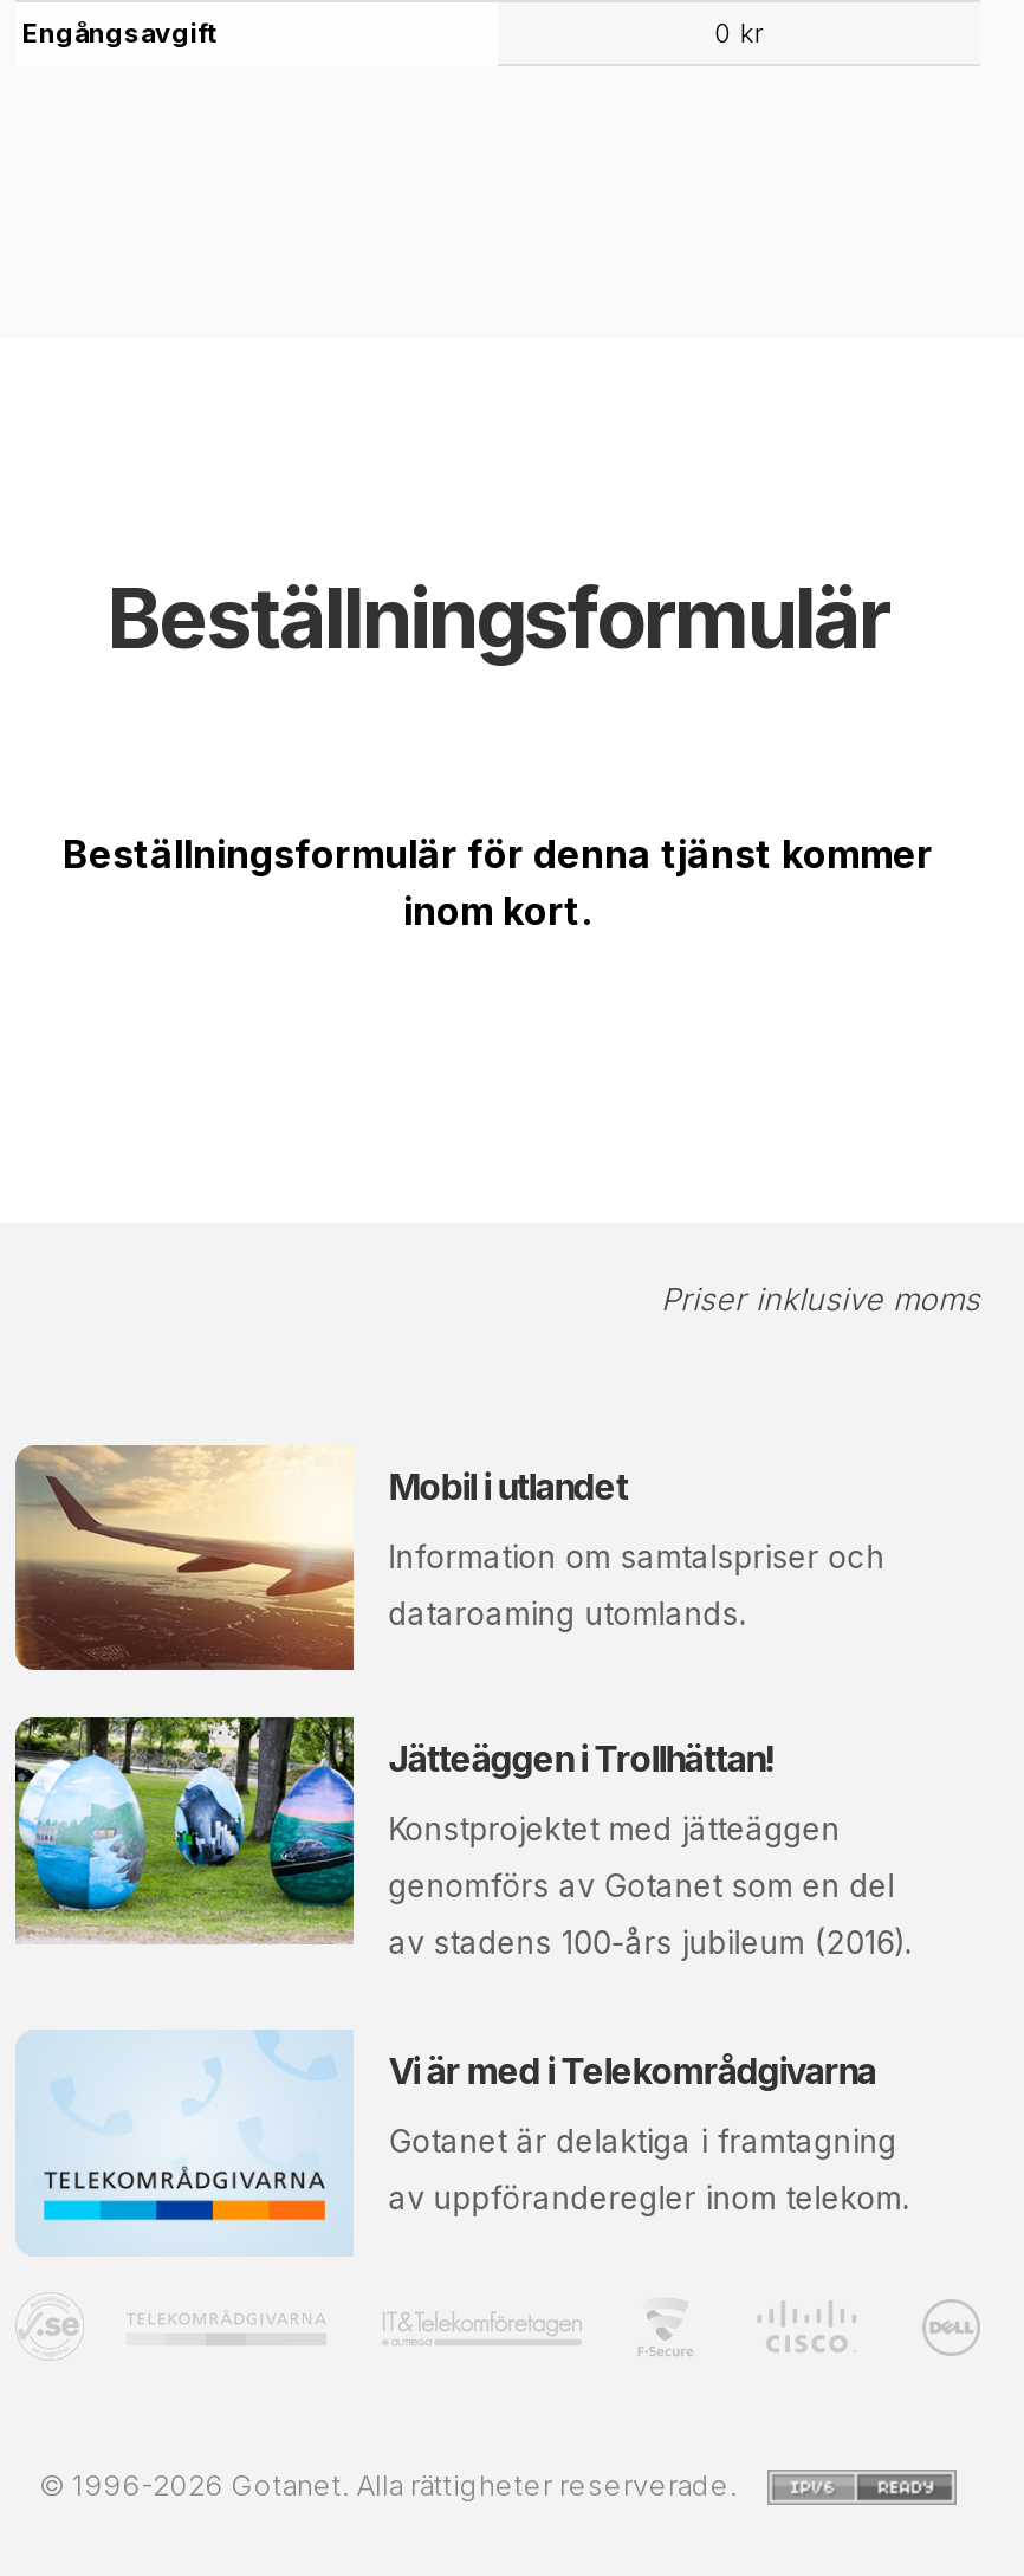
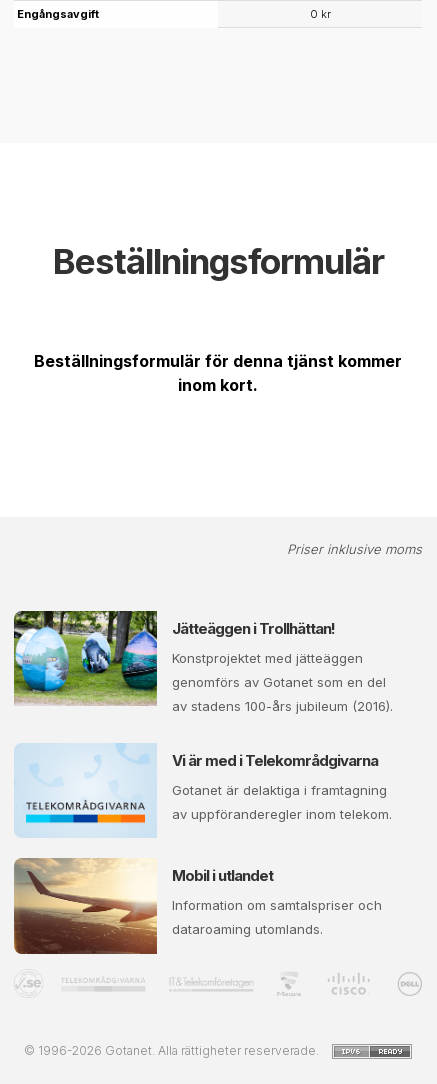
moved [15,1445,885,1672] -> [13,857,382,955]: [image] | Mobil i utlandet | Information om samtalspriser och | dataroaming utomlands.
moved [11,1713,911,2217] -> [12,609,393,822]: [image] | Jätteäggen i Trollhättan! | Konstprojektet med jätteäggen | genomförs av Gotanet som en del | av stadens 100-års jubileum (2016). | Vi är med i Telekområdgivarna | Gotanet är delaktiga i framtagning | av uppföranderegler inom telekom.

